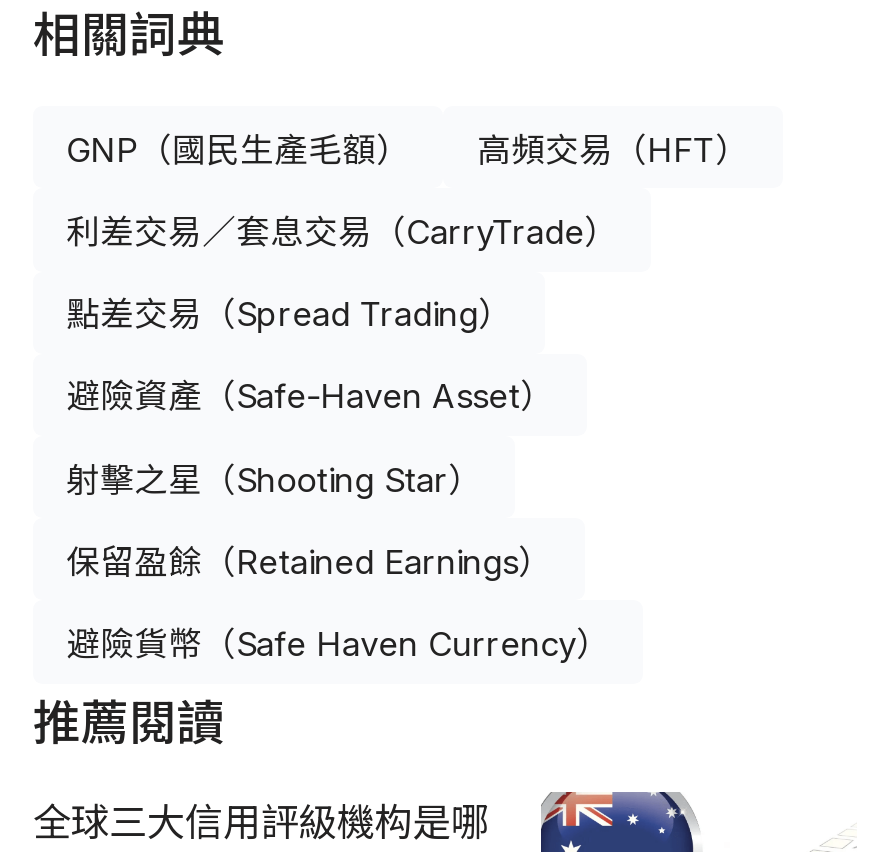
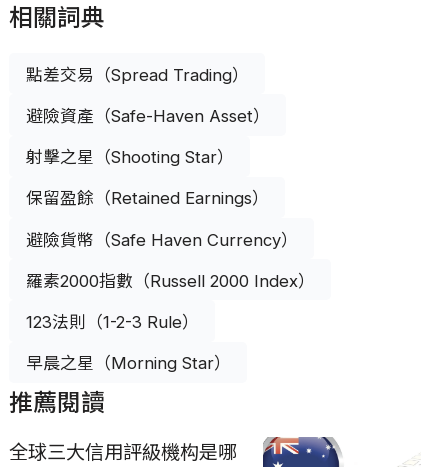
[66,129,749,252] GNP（國民生產毛額） | 高頻交易（HFT） | 利差交易／套息交易（CarryTrade） -> none
moved [66,294,610,664] -> [26,65,298,249]: 點差交易（Spread Trading） | 避險資產（Safe-Haven Asset） | 射擊之星（Shooting Star） | 保留盈餘（Retained Earnings） | 避險貨幣（Safe Haven Currency）
none -> [26,271,315,373] 羅素2000指數（Russell 2000 Index） | 123法則（1-2-3 Rule） | 早晨之星（Morning Star）

